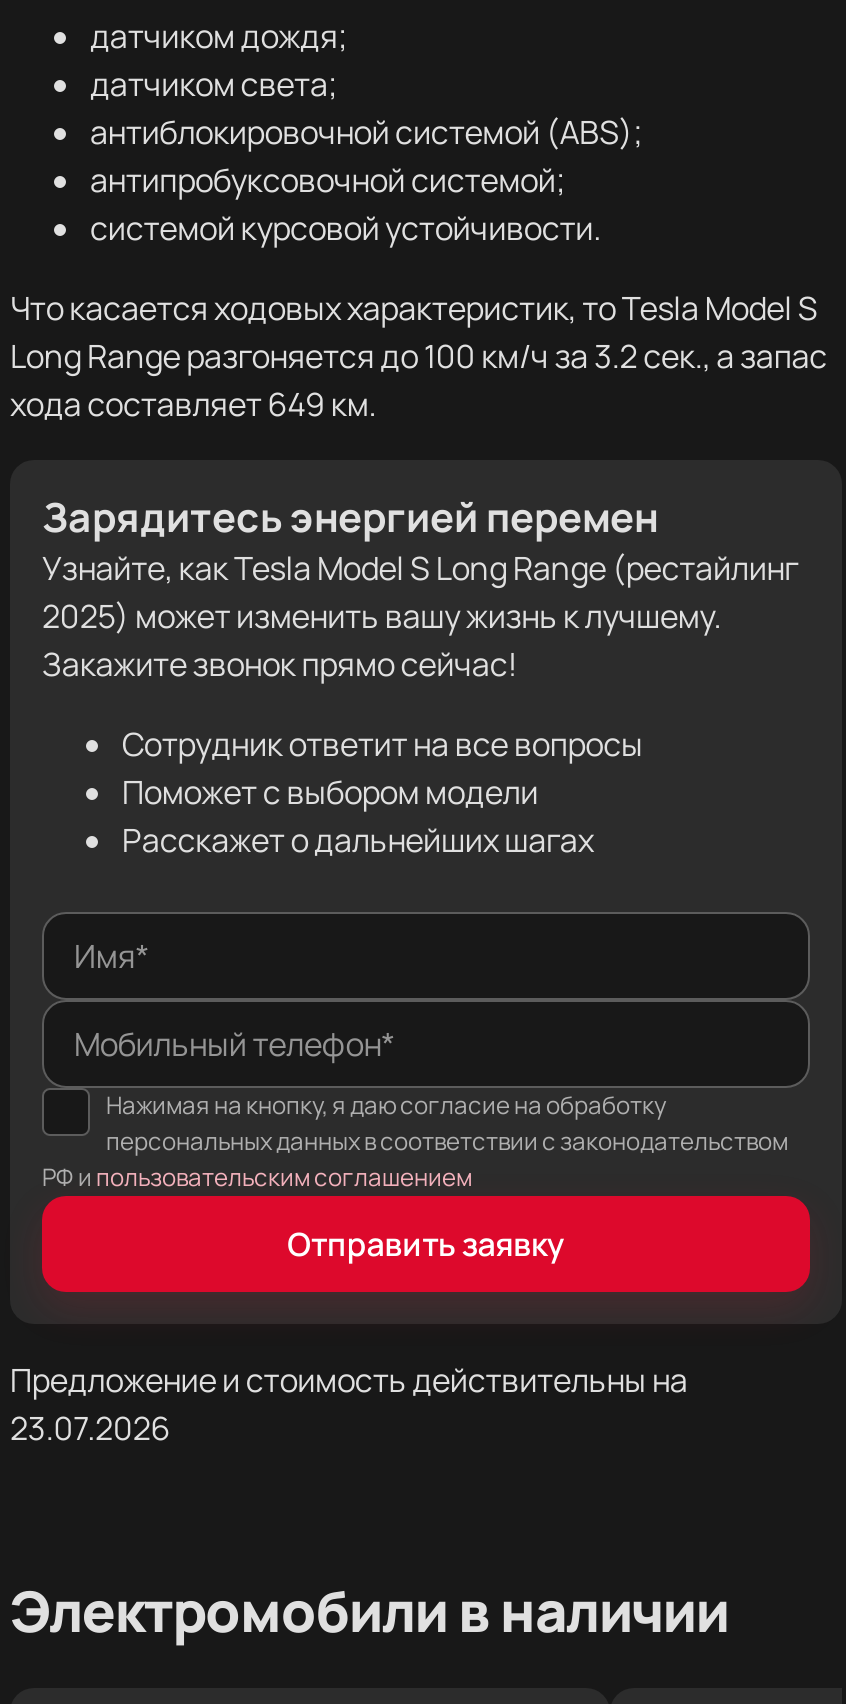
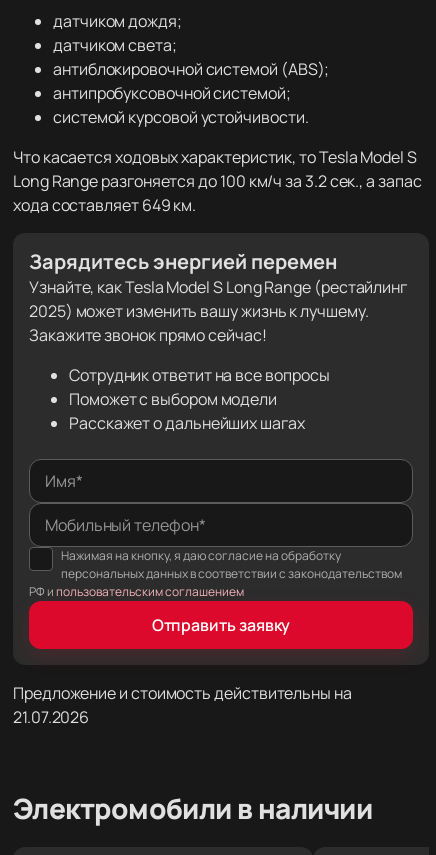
[10,1407,170,1451] 23.07.2026 -> [13,706,89,728] 21.07.2026

